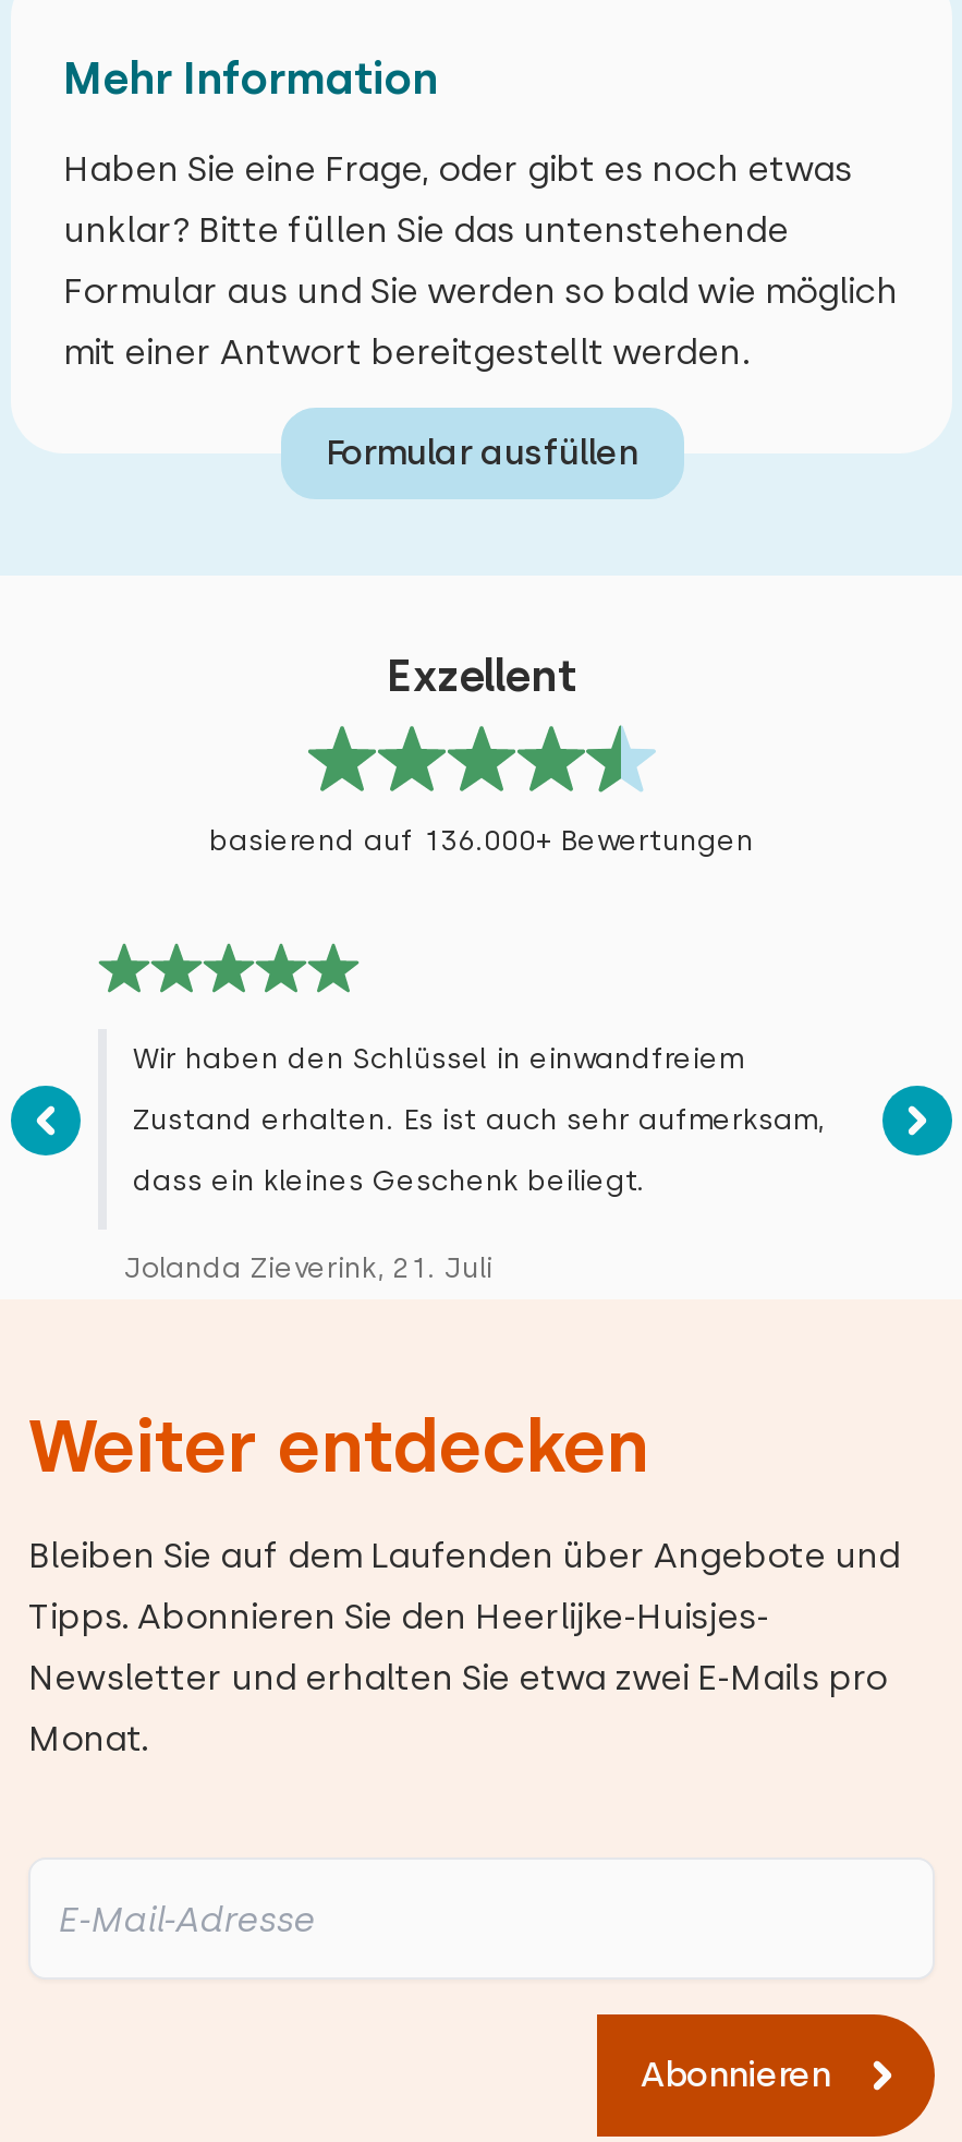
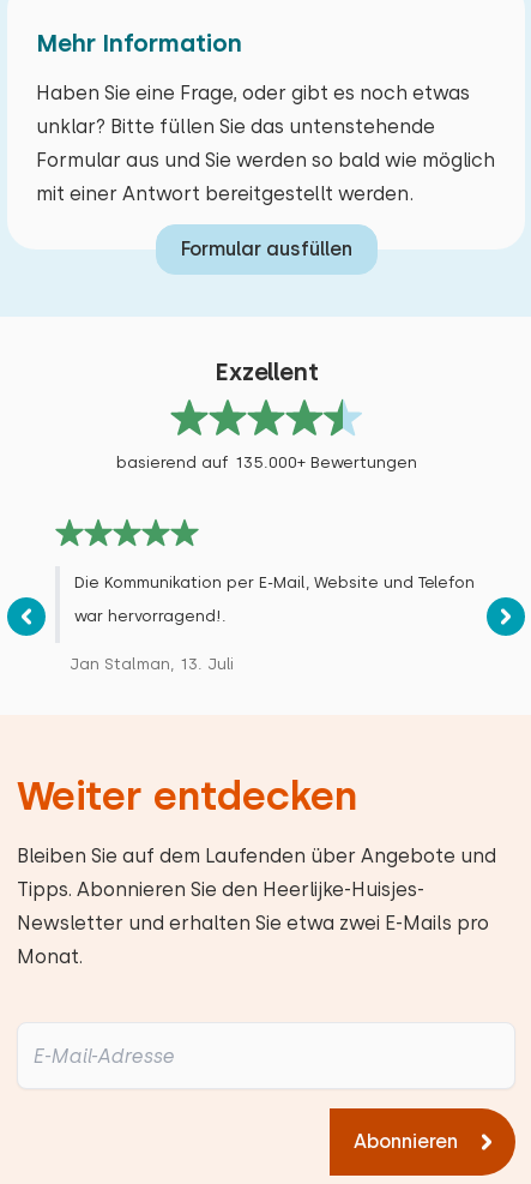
[209,824,754,857] basierend auf 136.000+ Bewertungen -> [116,453,417,471] basierend auf 135.000+ Bewertungen
[124,1042,824,1284] Wir haben den Schlüssel in einwandfreiem | Zustand erhalten. Es ist auch sehr aufmerksam, | dass ein kleines Geschenk beiliegt. | Jolanda Zieverink, 21. Juli -> [70,573,475,673] Die Kommunikation per E-Mail, Website und Telefon | war hervorragend!. | Jan Stalman, 13. Juli

